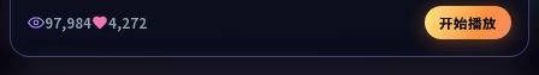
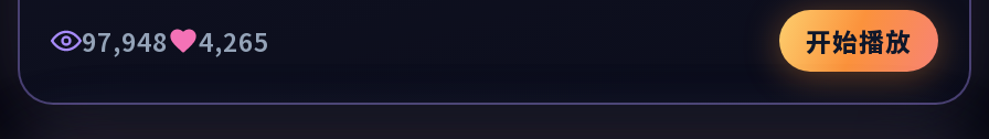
[45,13,91,32] 97,984 -> [82,24,168,60] 97,948
[108,13,147,32] 4,272 -> [199,24,269,60] 4,265

